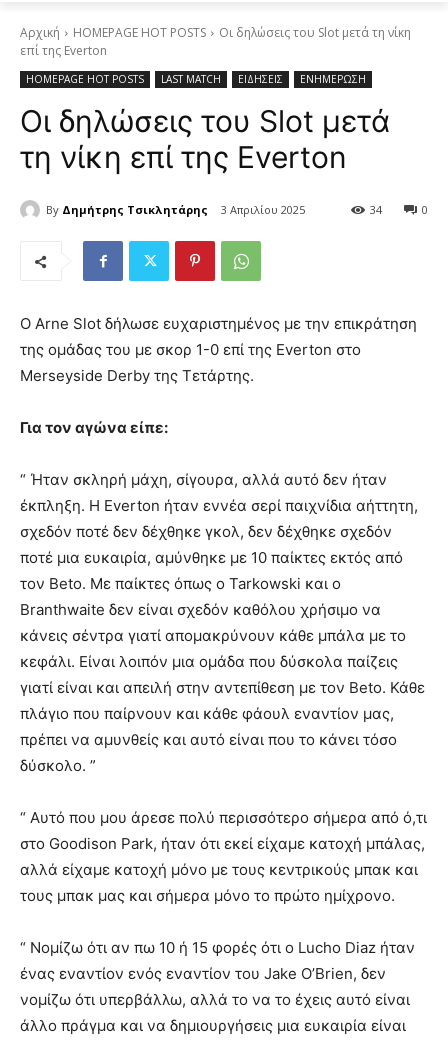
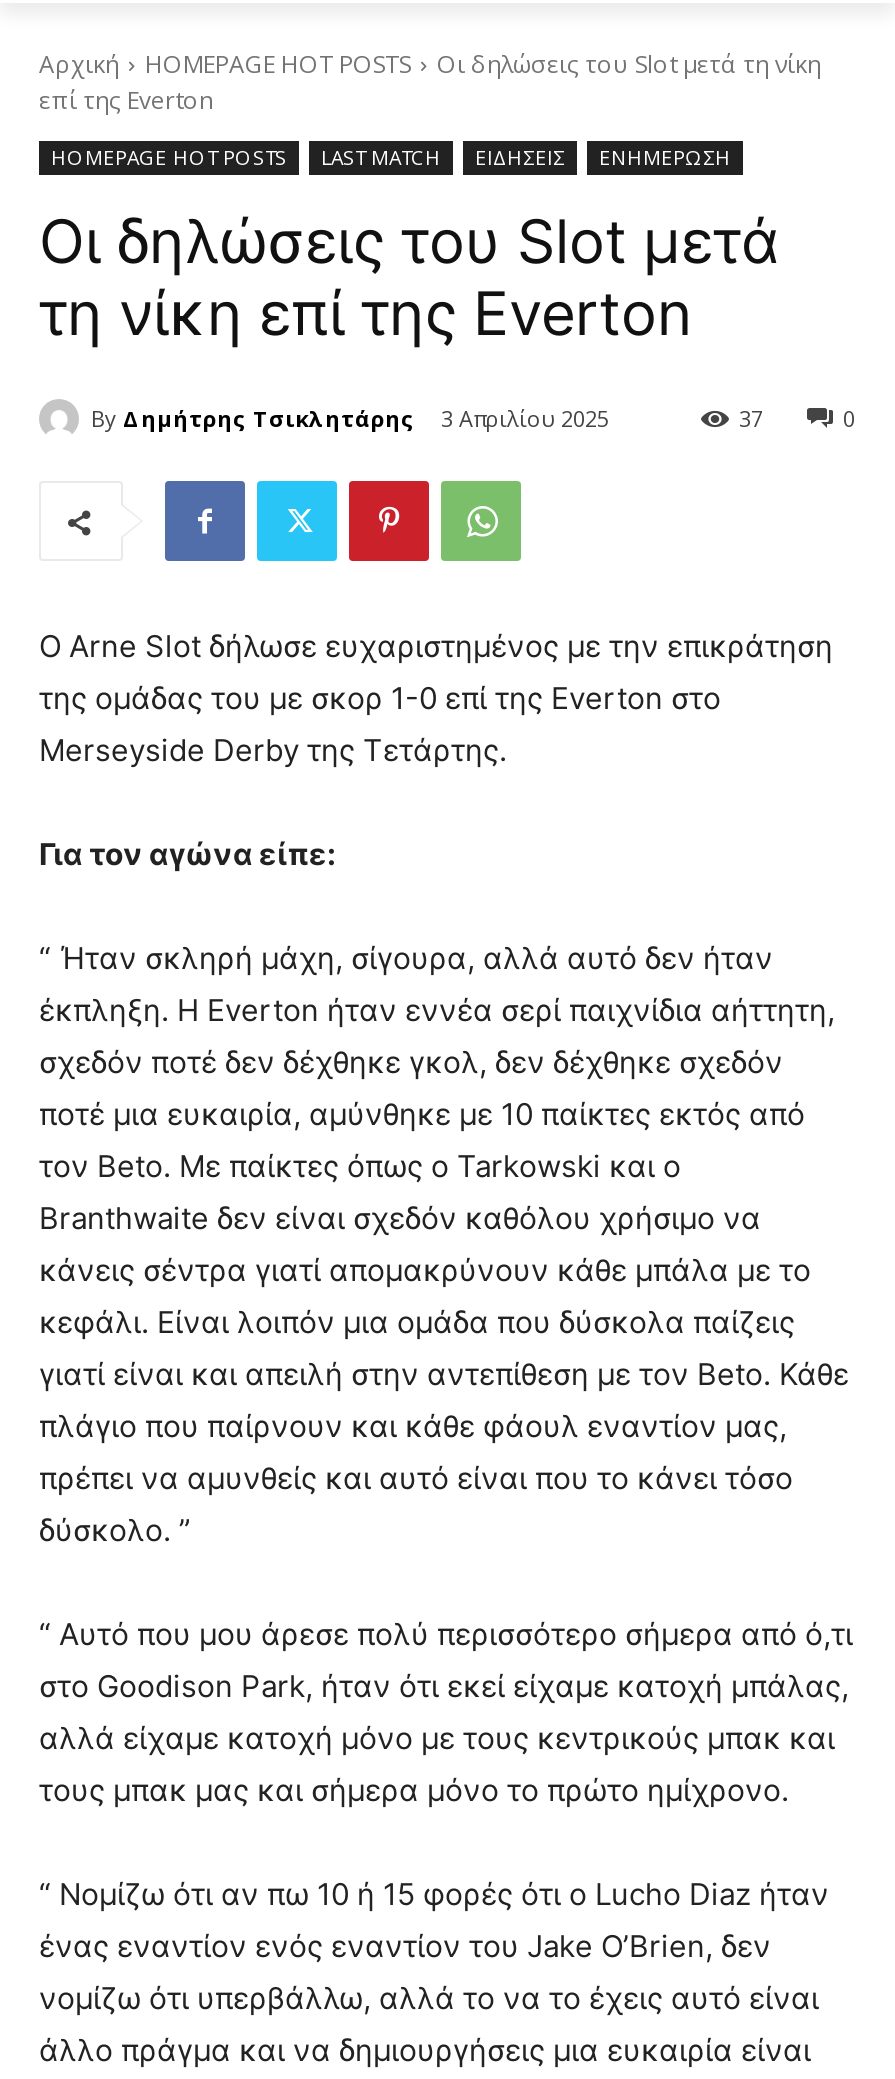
[370,202,382,217] 34 -> [739,403,763,433] 37

